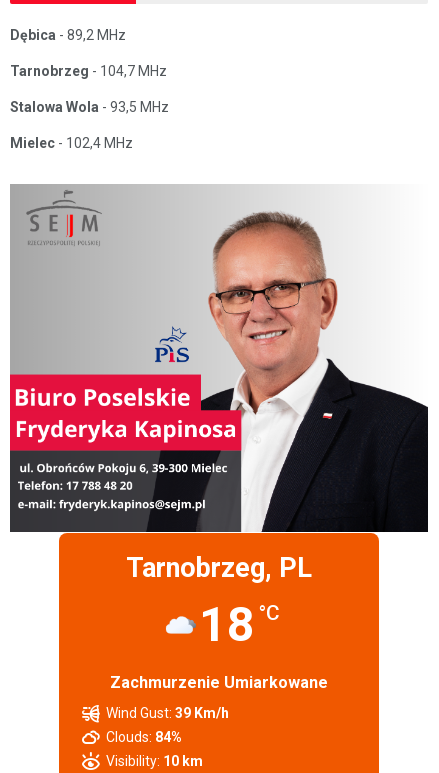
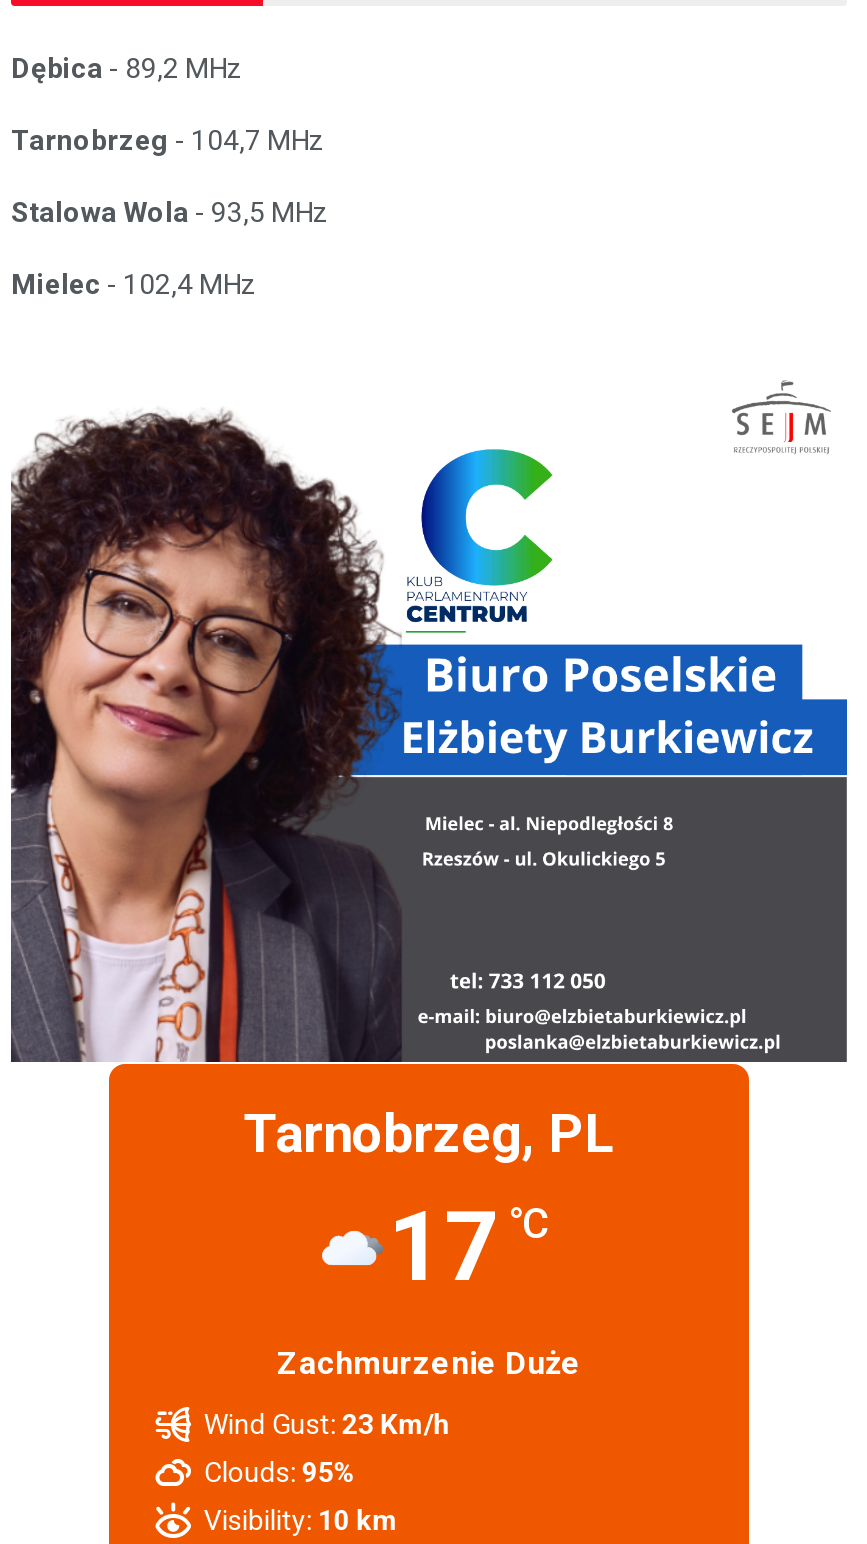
[9,184,428,533] [image] -> [9,368,849,1064] [image]
[198,596,279,653] 18 °C -> [388,1190,550,1304] 17 °C
[110,673,328,692] Zachmurzenie Umiarkowane -> [277,1344,581,1382] Zachmurzenie Duże
[106,705,229,721] Wind Gust: 39 Km/h -> [204,1408,450,1440] Wind Gust: 23 Km/h
[106,729,182,745] Clouds: 84% -> [204,1456,356,1488] Clouds: 95%

